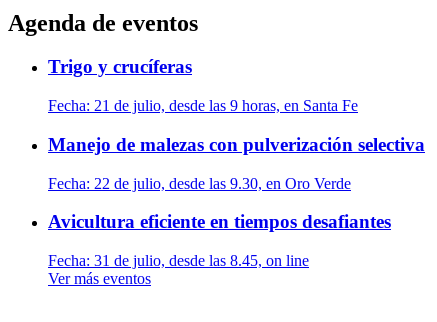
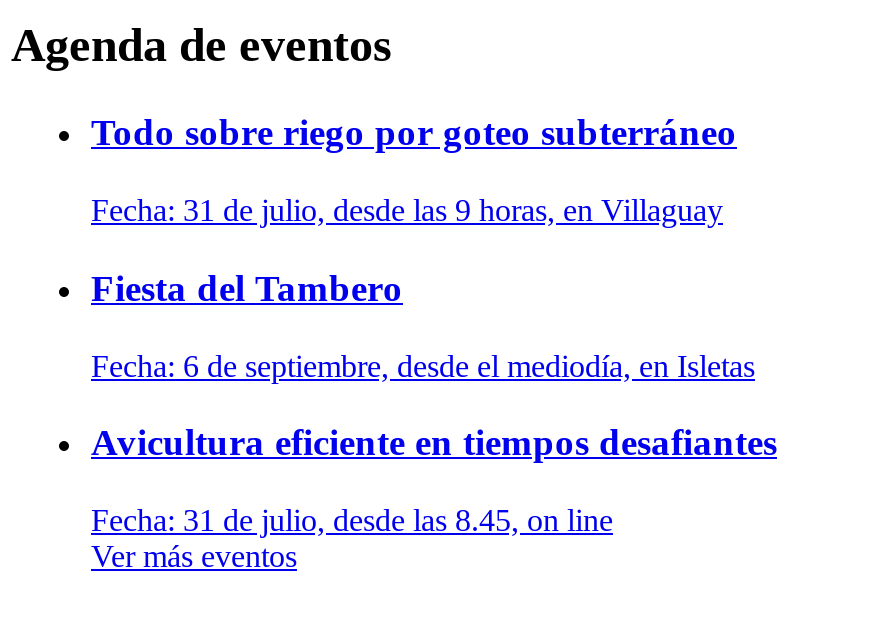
[48,56,192,77] Trigo y crucíferas -> [91,112,737,154] Todo sobre riego por goteo subterráneo
[48,97,358,114] Fecha: 21 de julio, desde las 9 horas, en Santa Fe -> [91,193,723,227] Fecha: 31 de julio, desde las 9 horas, en Villaguay
[48,134,425,155] Manejo de malezas con pulverización selectiva -> [91,267,403,309] Fiesta del Tambero
[48,175,351,192] Fecha: 22 de julio, desde las 9.30, en Oro Verde -> [91,348,755,382] Fecha: 6 de septiembre, desde el mediodía, en Isletas

